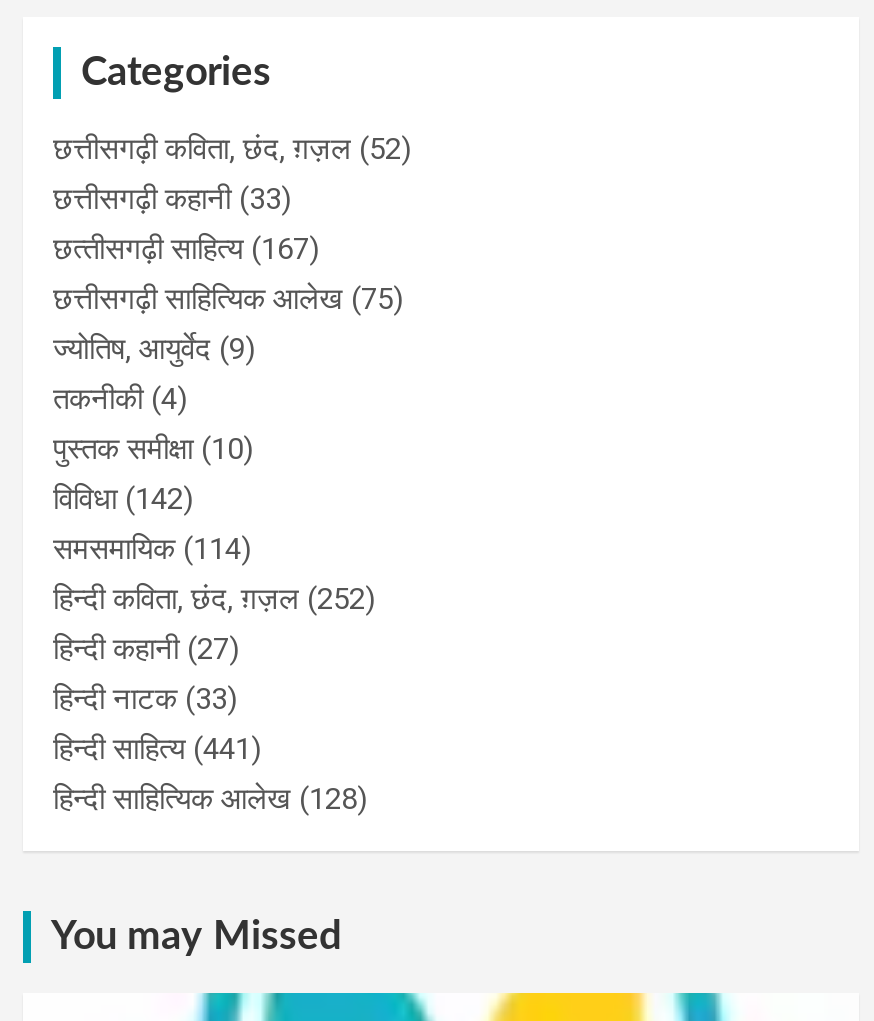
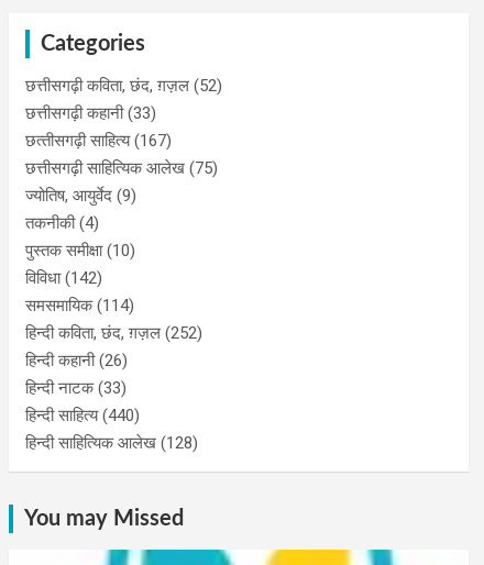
[53,631,239,667] हिन्दी कहानी (27) -> [25,350,128,370] हिन्दी कहानी (26)
[53,731,261,767] हिन्दी साहित्य (441) -> [25,405,140,425] हिन्दी साहित्य (440)

